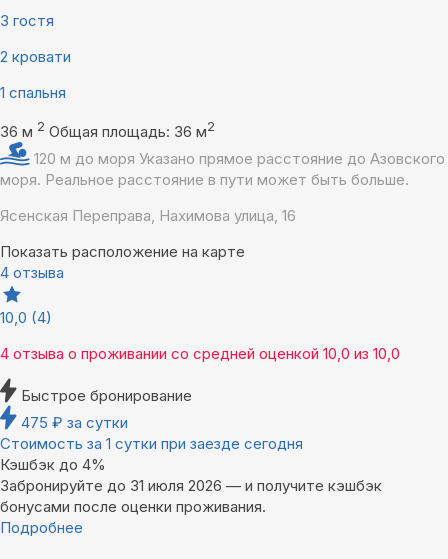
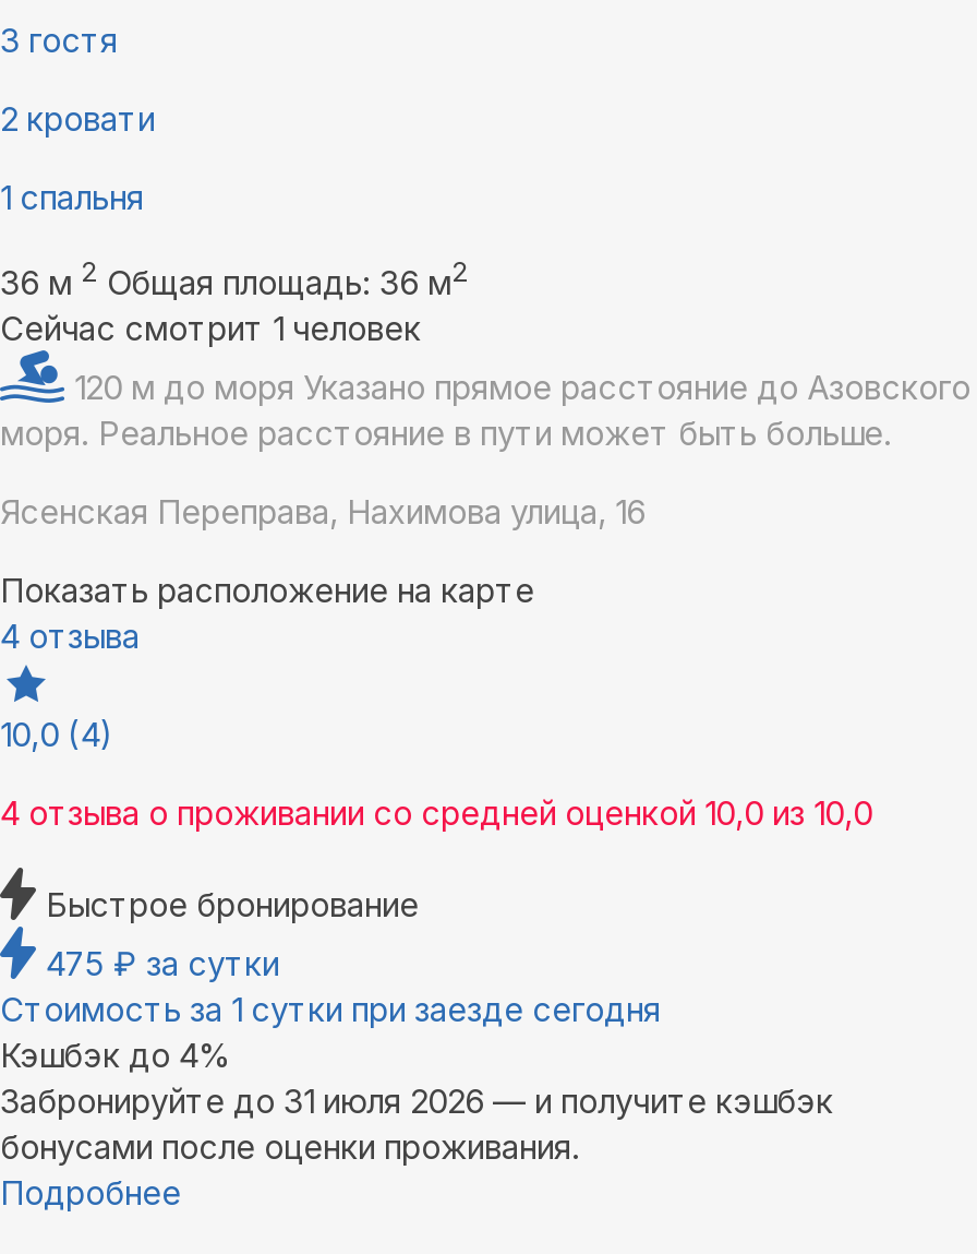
none -> [0,309,421,350] Сейчас смотрит 1 человек

